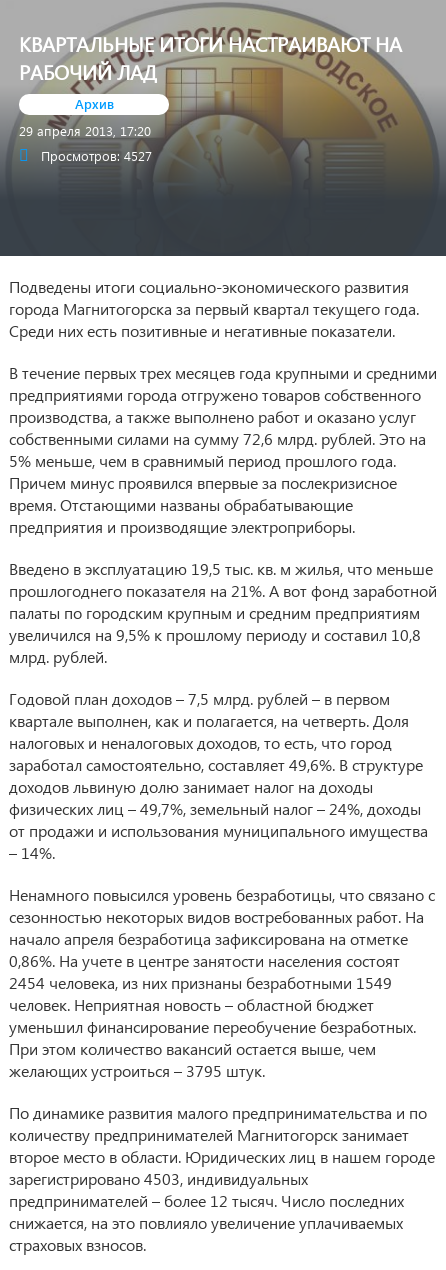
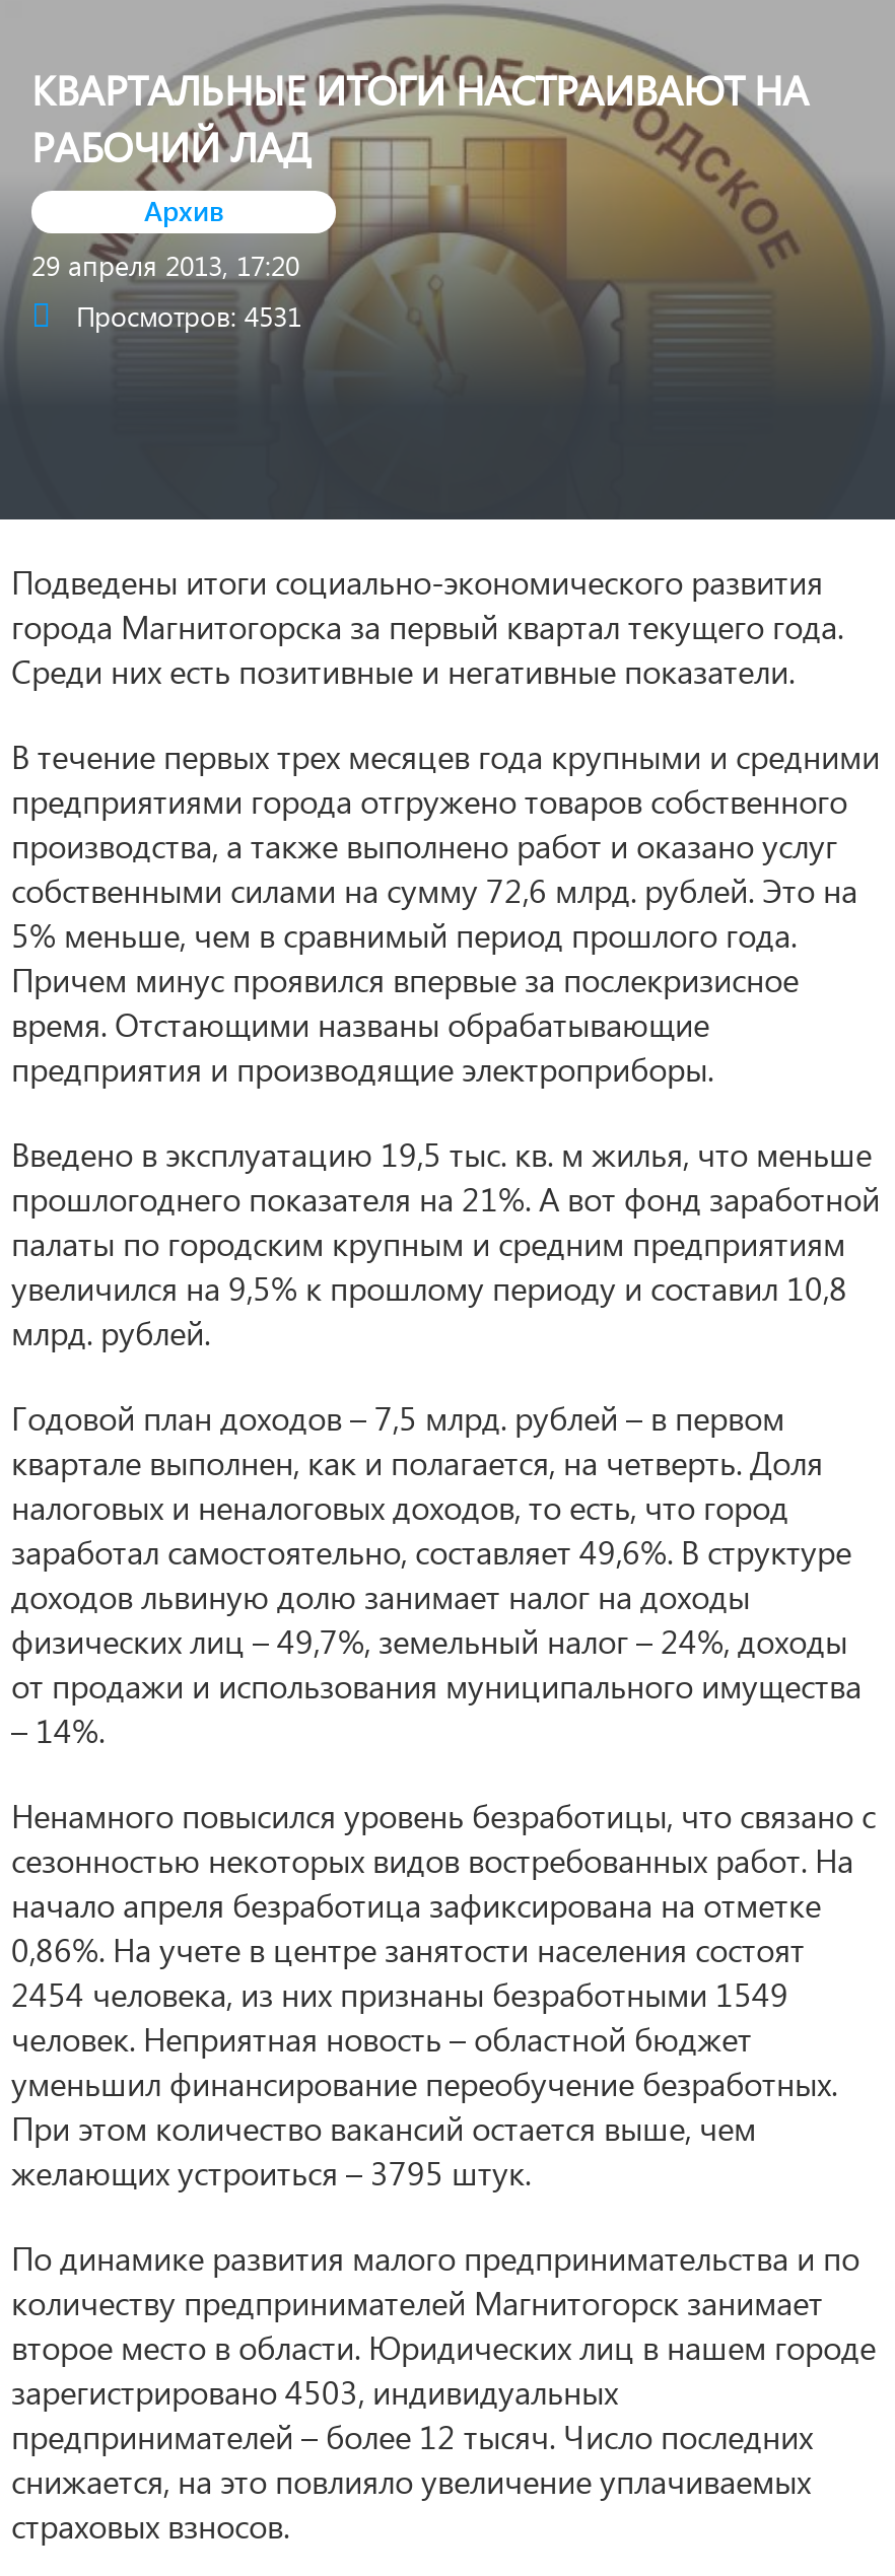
[41,147,152,164] Просмотров: 4527 -> [76,298,301,333] Просмотров: 4531

